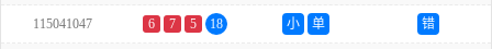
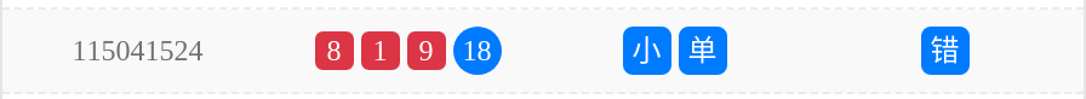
[33,16,92,32] 115041047 -> [72,34,203,68] 115041524
[148,16,155,32] 6 -> [327,34,341,68] 8
[169,16,175,32] 7 -> [373,34,387,68] 1
[190,16,196,32] 5 -> [419,34,433,68] 9

